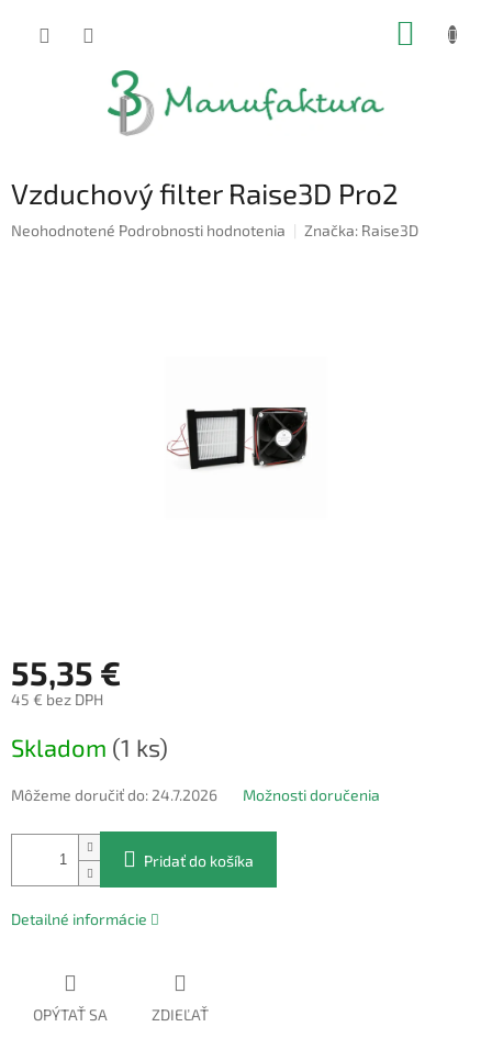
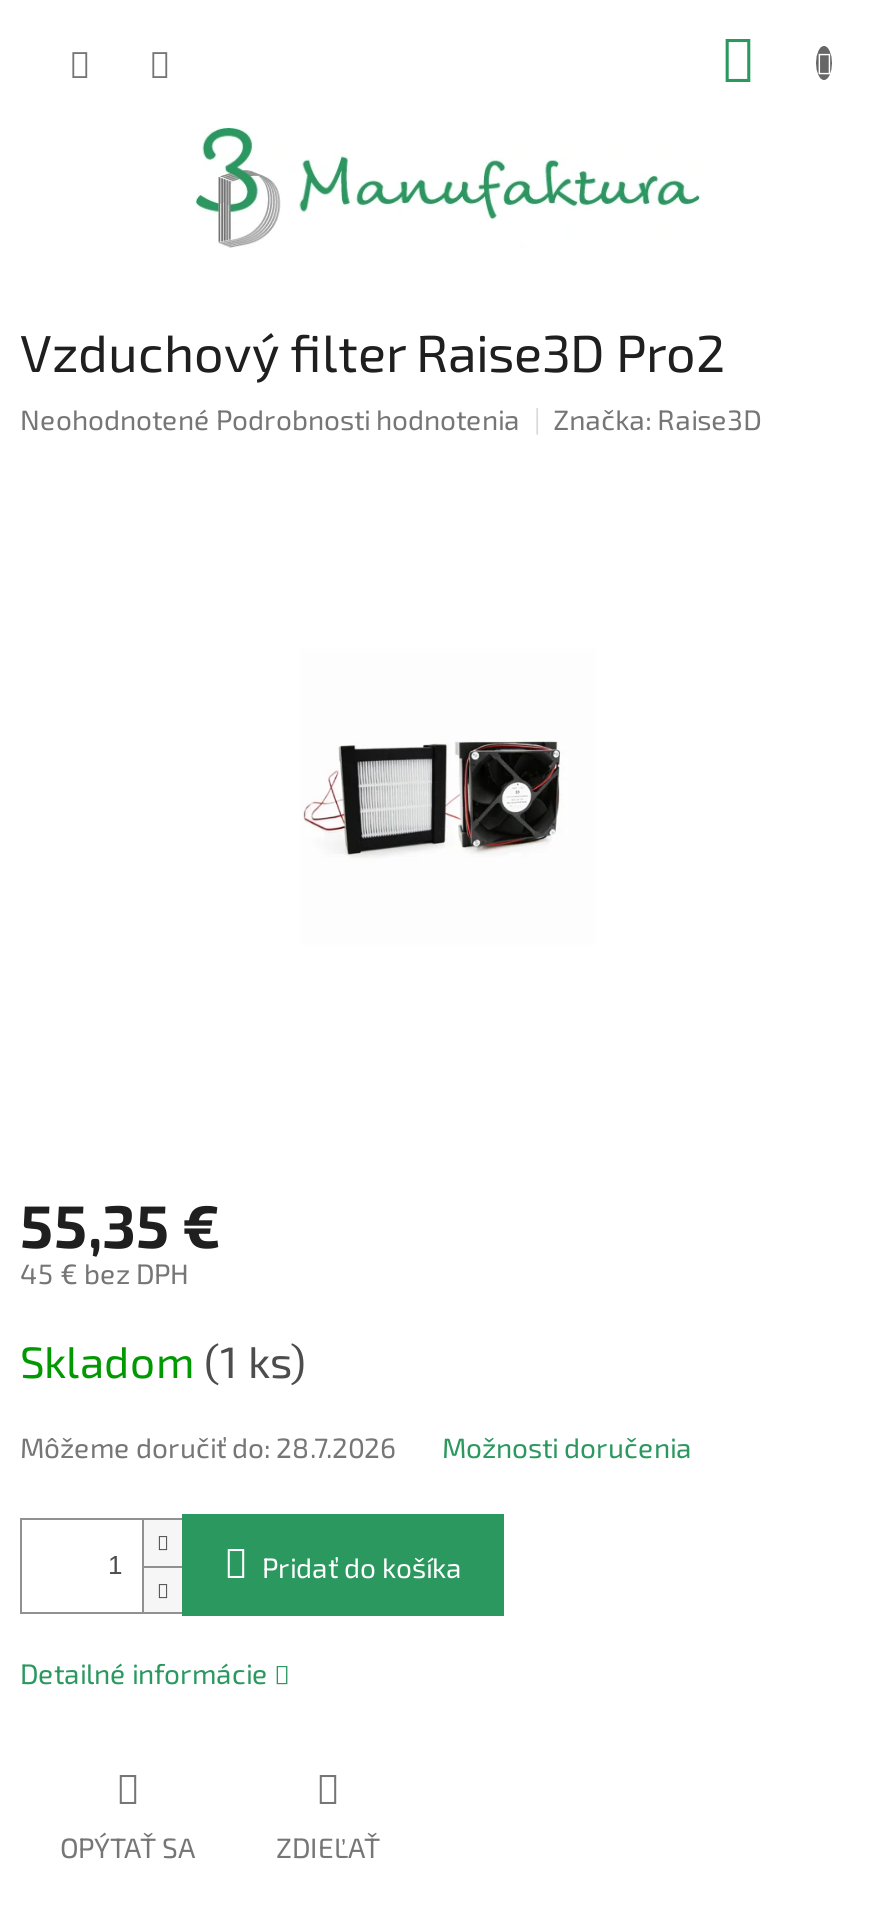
[11,786,217,804] Môžeme doručiť do: 24.7.2026 -> [20,1431,396,1465] Môžeme doručiť do: 28.7.2026

